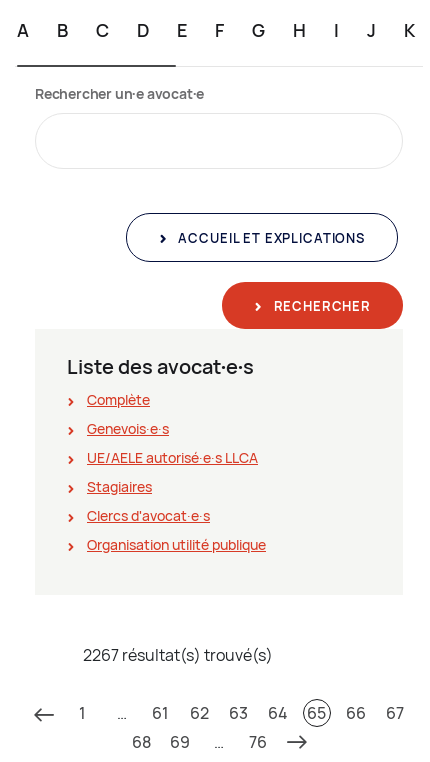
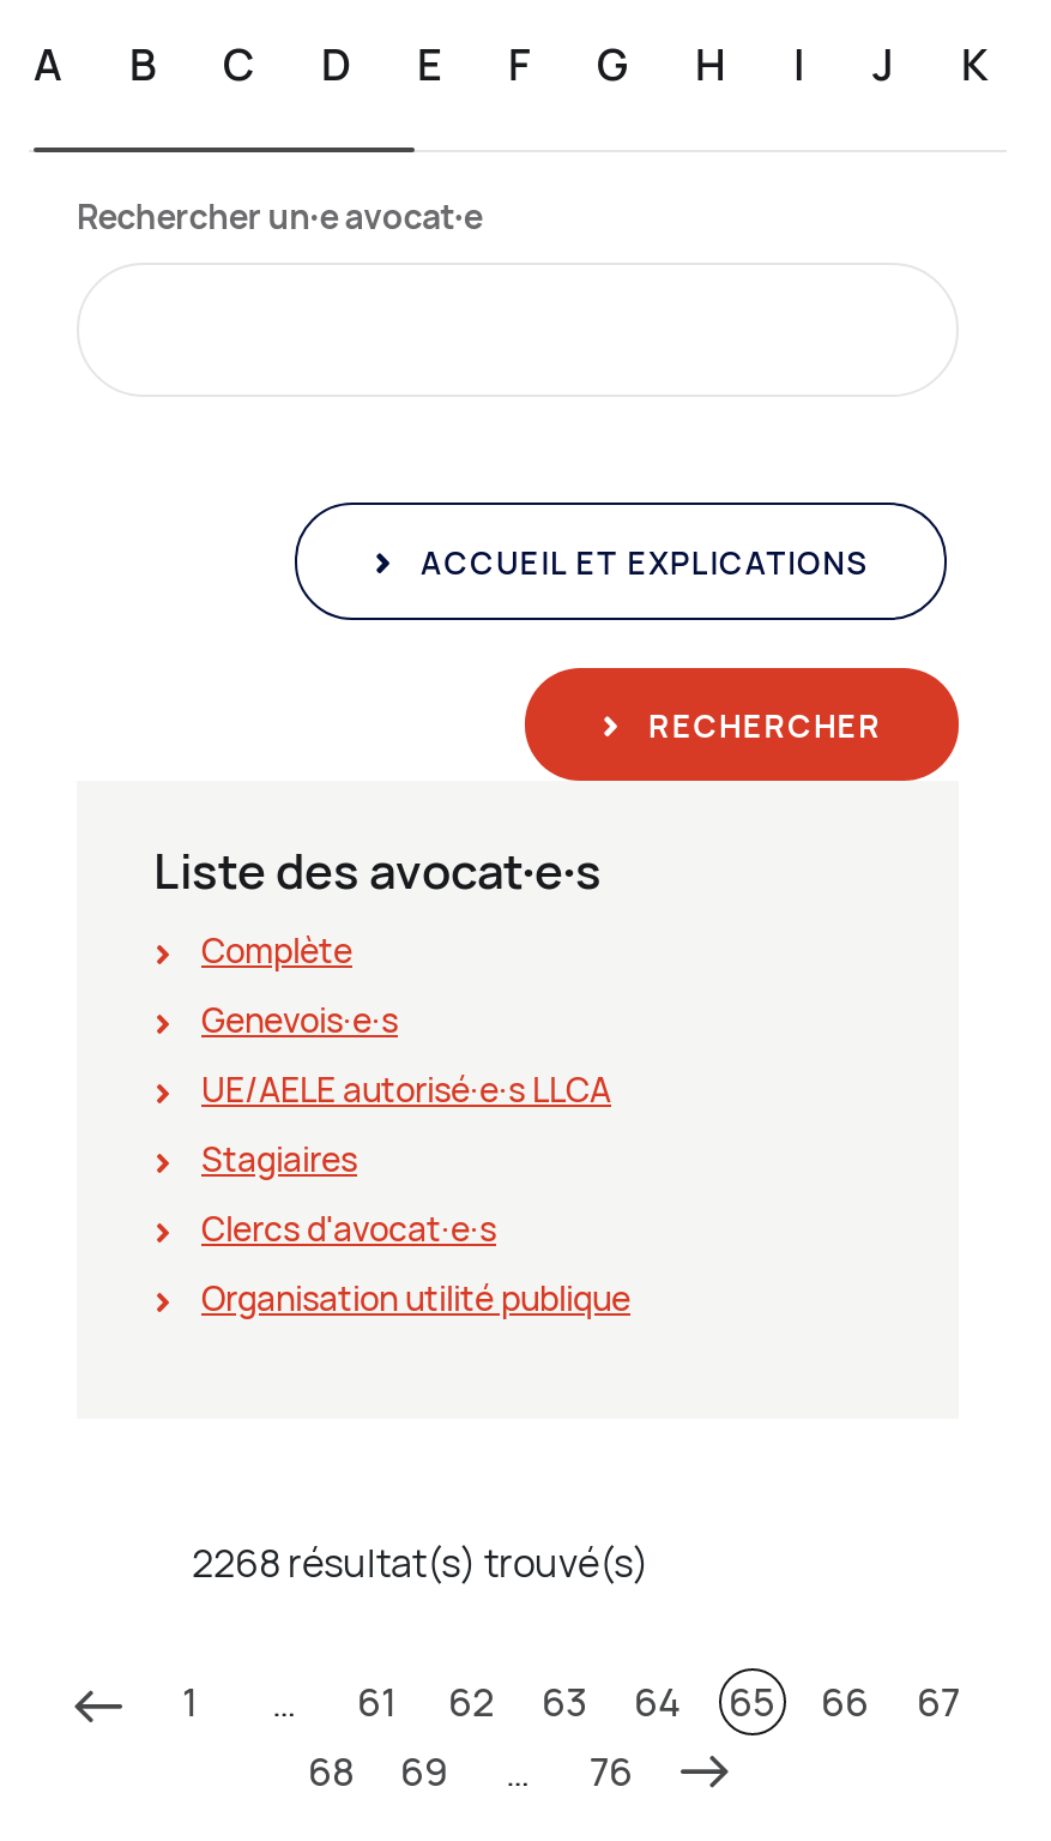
[83,644,273,666] 2267 résultat(s) trouvé(s) -> [192,1536,650,1589] 2268 résultat(s) trouvé(s)

